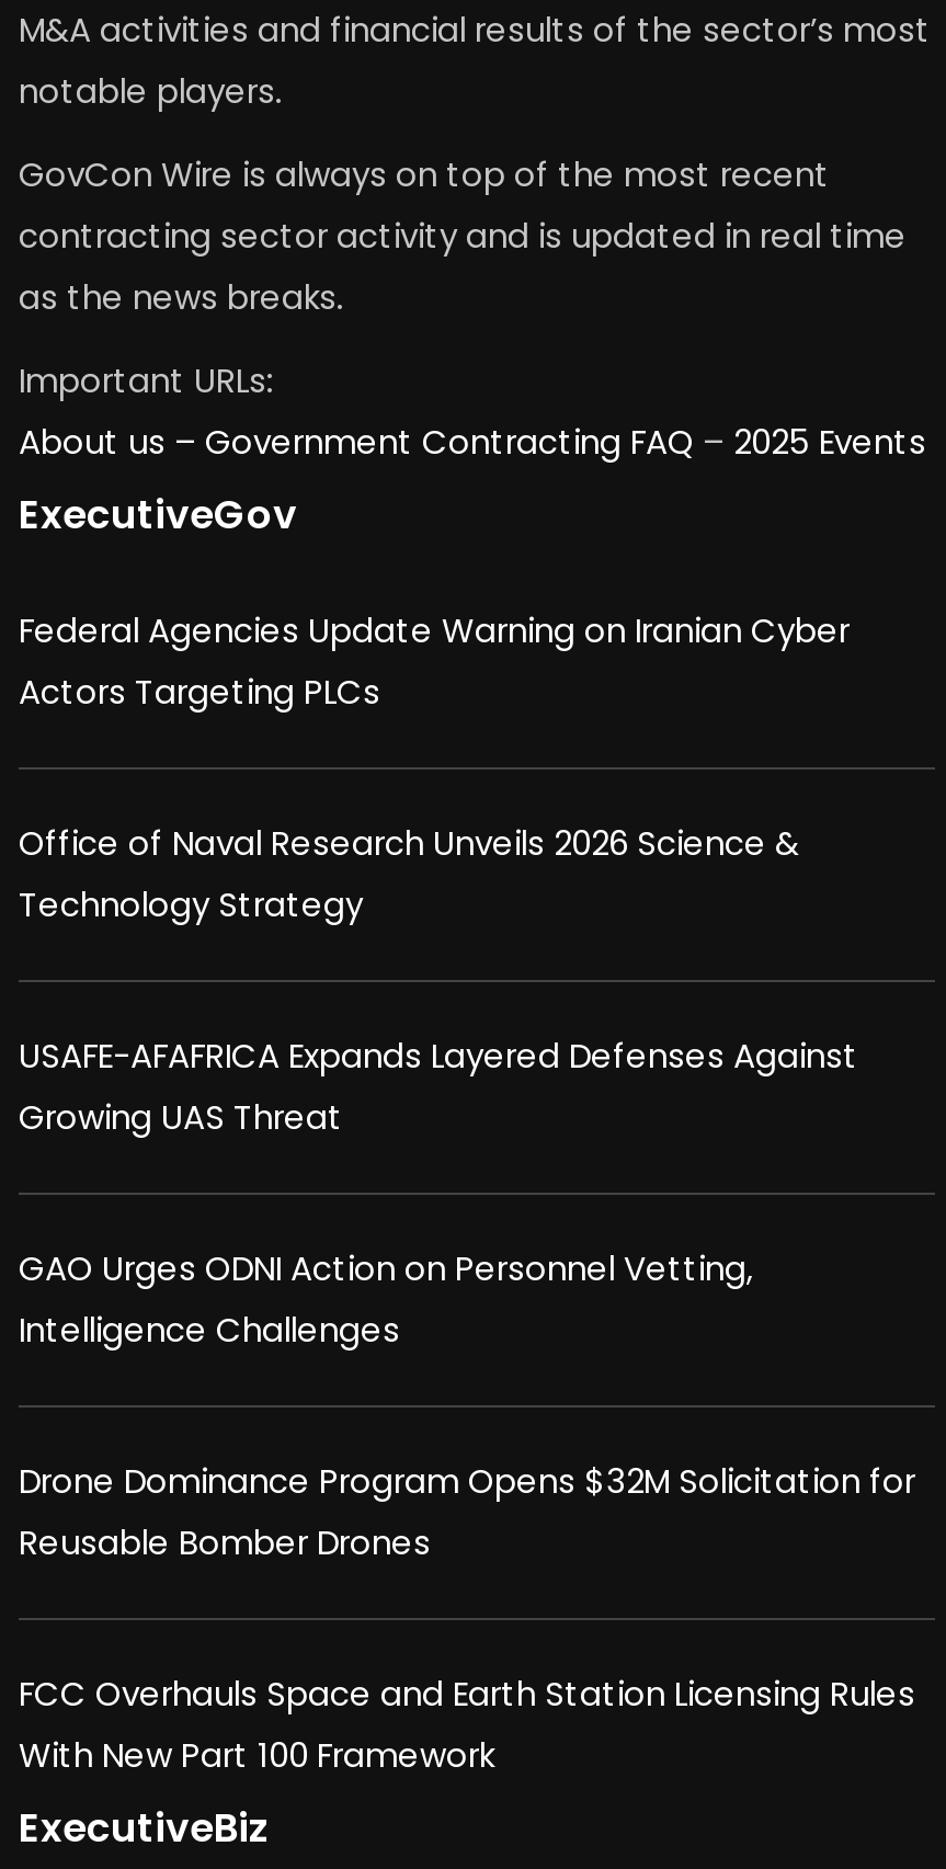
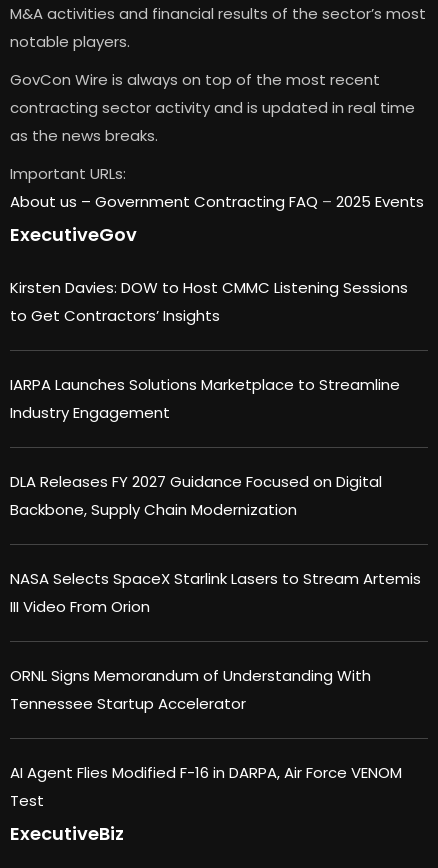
[19,608,850,715] Federal Agencies Update Warning on Iranian Cyber | Actors Targeting PLCs -> [10,277,408,326] Kirsten Davies: DOW to Host CMMC Listening Sessions | to Get Contractors’ Insights
[19,821,799,928] Office of Naval Research Unveils 2026 Science & | Technology Strategy -> [10,374,400,423] IARPA Launches Solutions Marketplace to Streamline | Industry Engagement
[19,1033,858,1141] USAFE-AFAFRICA Expands Layered Defenses Against | Growing UAS Threat -> [10,471,382,520] DLA Releases FY 2027 Guidance Focused on Digital | Backbone, Supply Chain Modernization
[19,1246,753,1353] GAO Urges ODNI Action on Personnel Vetting, | Intelligence Challenges -> [10,568,421,617] NASA Selects SpaceX Starlink Lasers to Stream Artemis | III Video From Orion
[19,1459,915,1566] Drone Dominance Program Opens $32M Solicitation for | Reusable Bomber Drones -> [10,665,371,714] ORNL Signs Memorandum of Understanding With | Tennessee Startup Accelerator
[19,1671,915,1779] FCC Overhauls Space and Earth Station Licensing Rules | With New Part 100 Framework -> [10,762,402,811] AI Agent Flies Modified F-16 in DARPA, Air Force VENOM | Test

